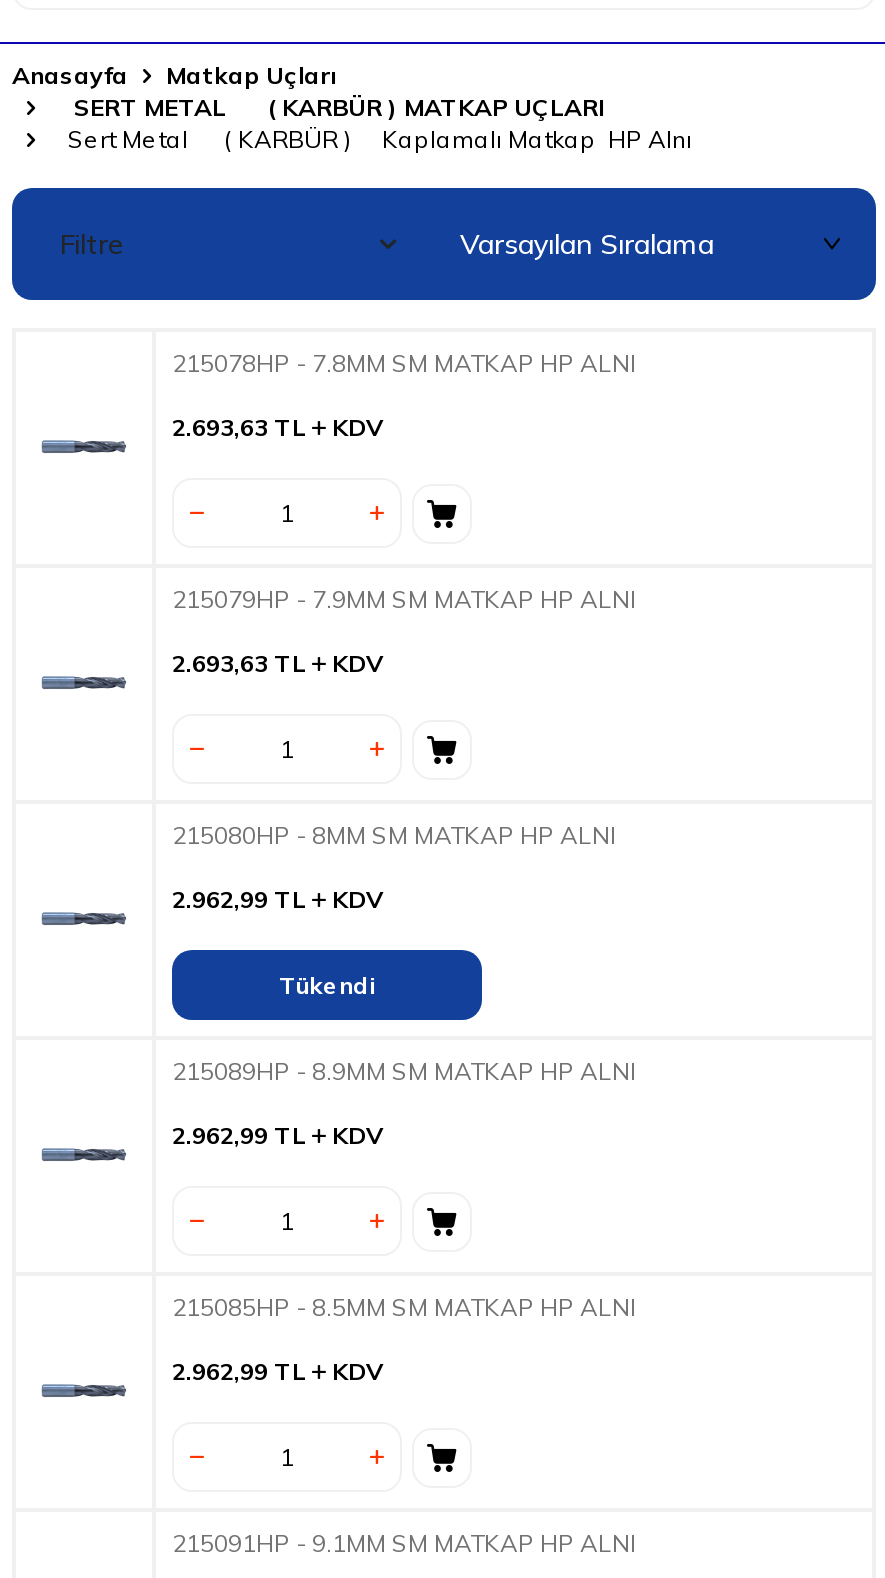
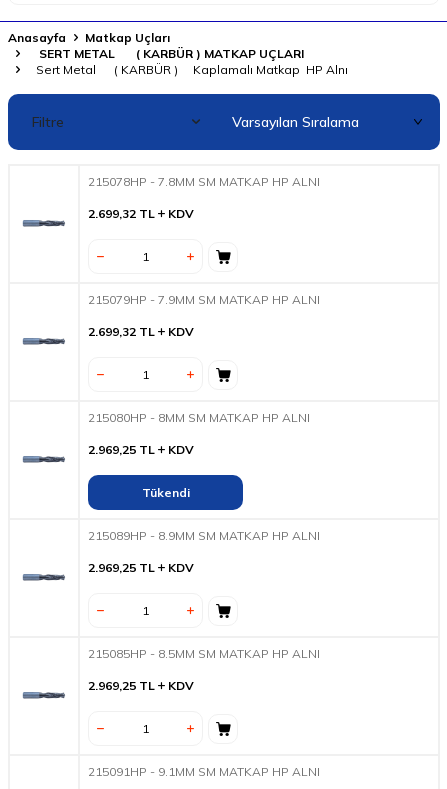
[172,412,384,442] 2.693,63 TL KDV -> [88,206,194,221] 2.699,32 TL KDV
[172,648,384,678] 2.693,63 TL KDV -> [88,324,194,339] 2.699,32 TL KDV
[172,884,384,914] 2.962,99 TL KDV -> [88,442,194,457] 2.969,25 TL KDV
[172,1120,384,1150] 2.962,99 TL KDV -> [88,560,194,575] 2.969,25 TL KDV
[172,1356,384,1386] 2.962,99 TL KDV -> [88,678,194,693] 2.969,25 TL KDV

